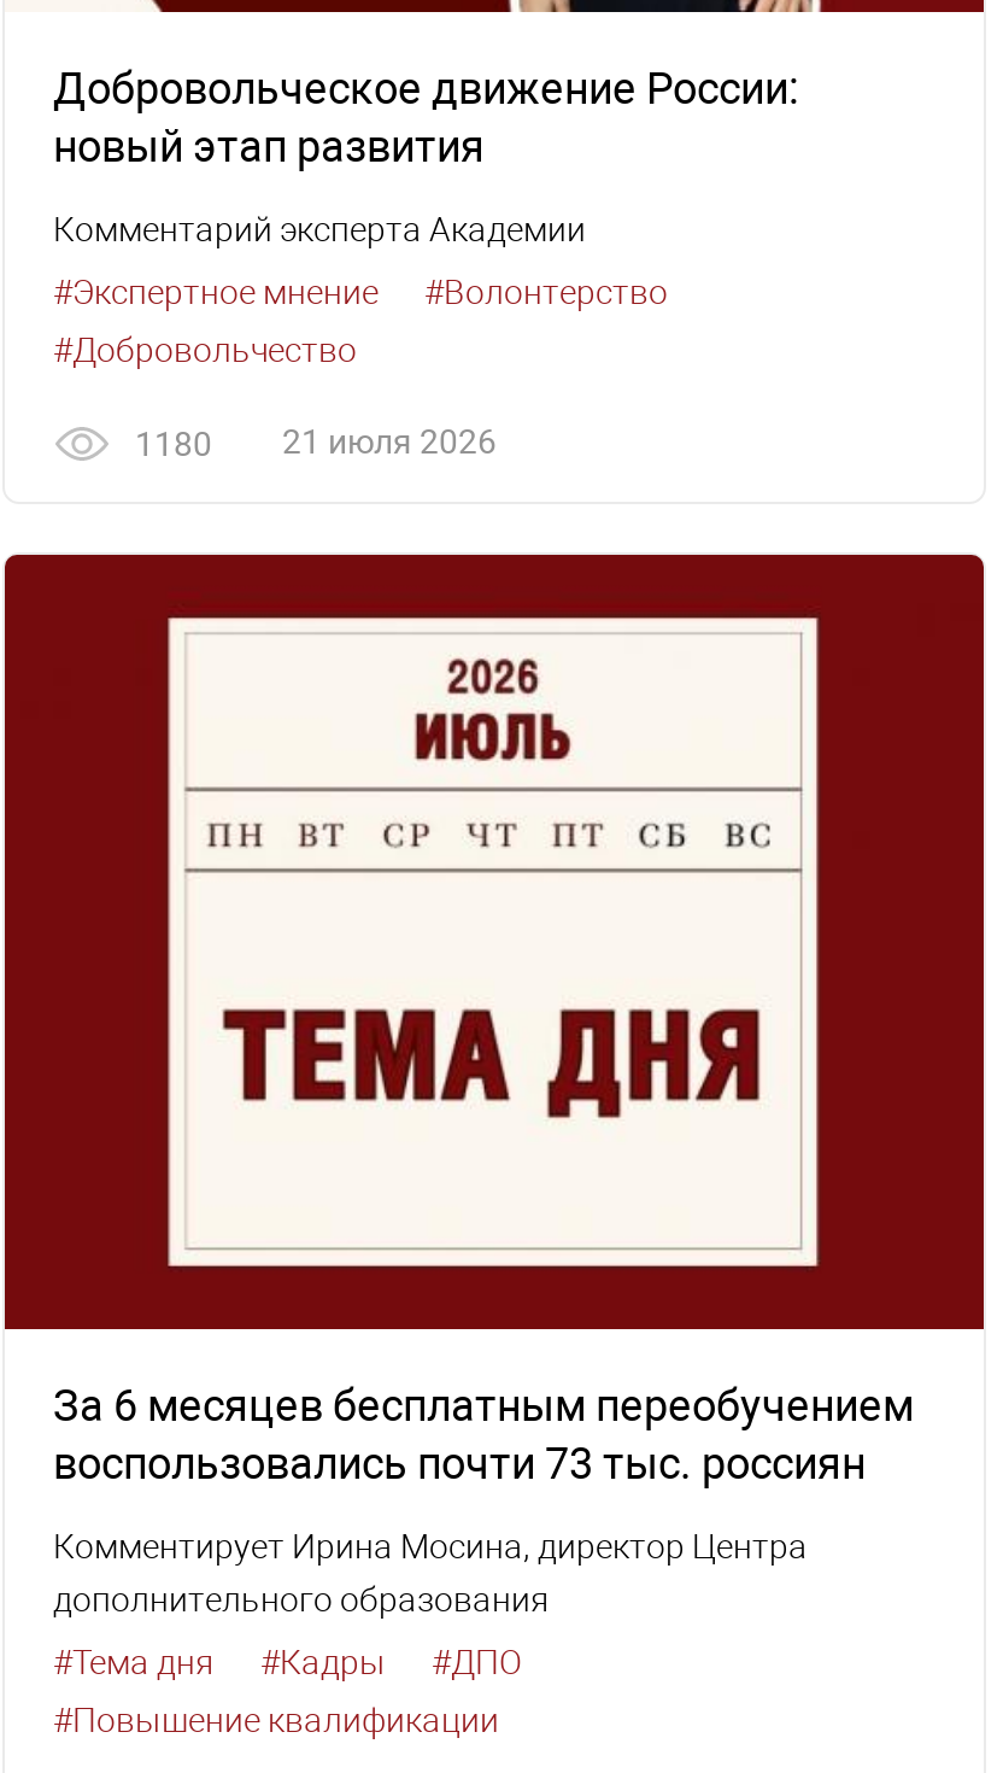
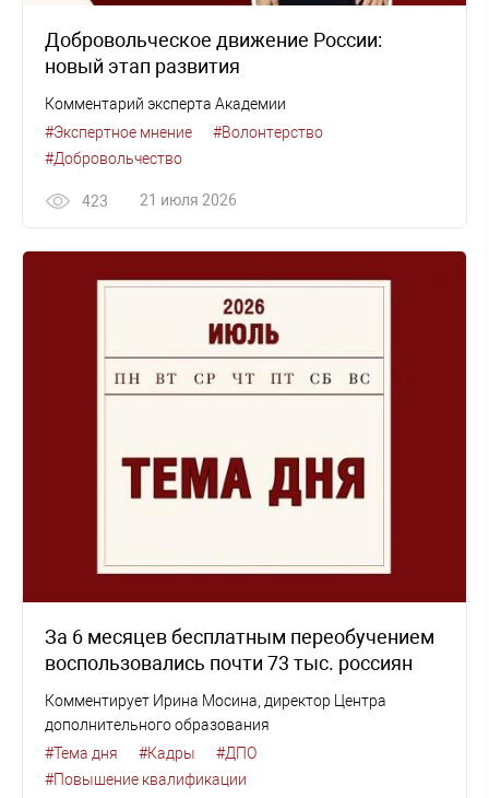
[135,422,497,463] 1180 21 июля 2026 -> [82,191,237,210] 423 21 июля 2026

